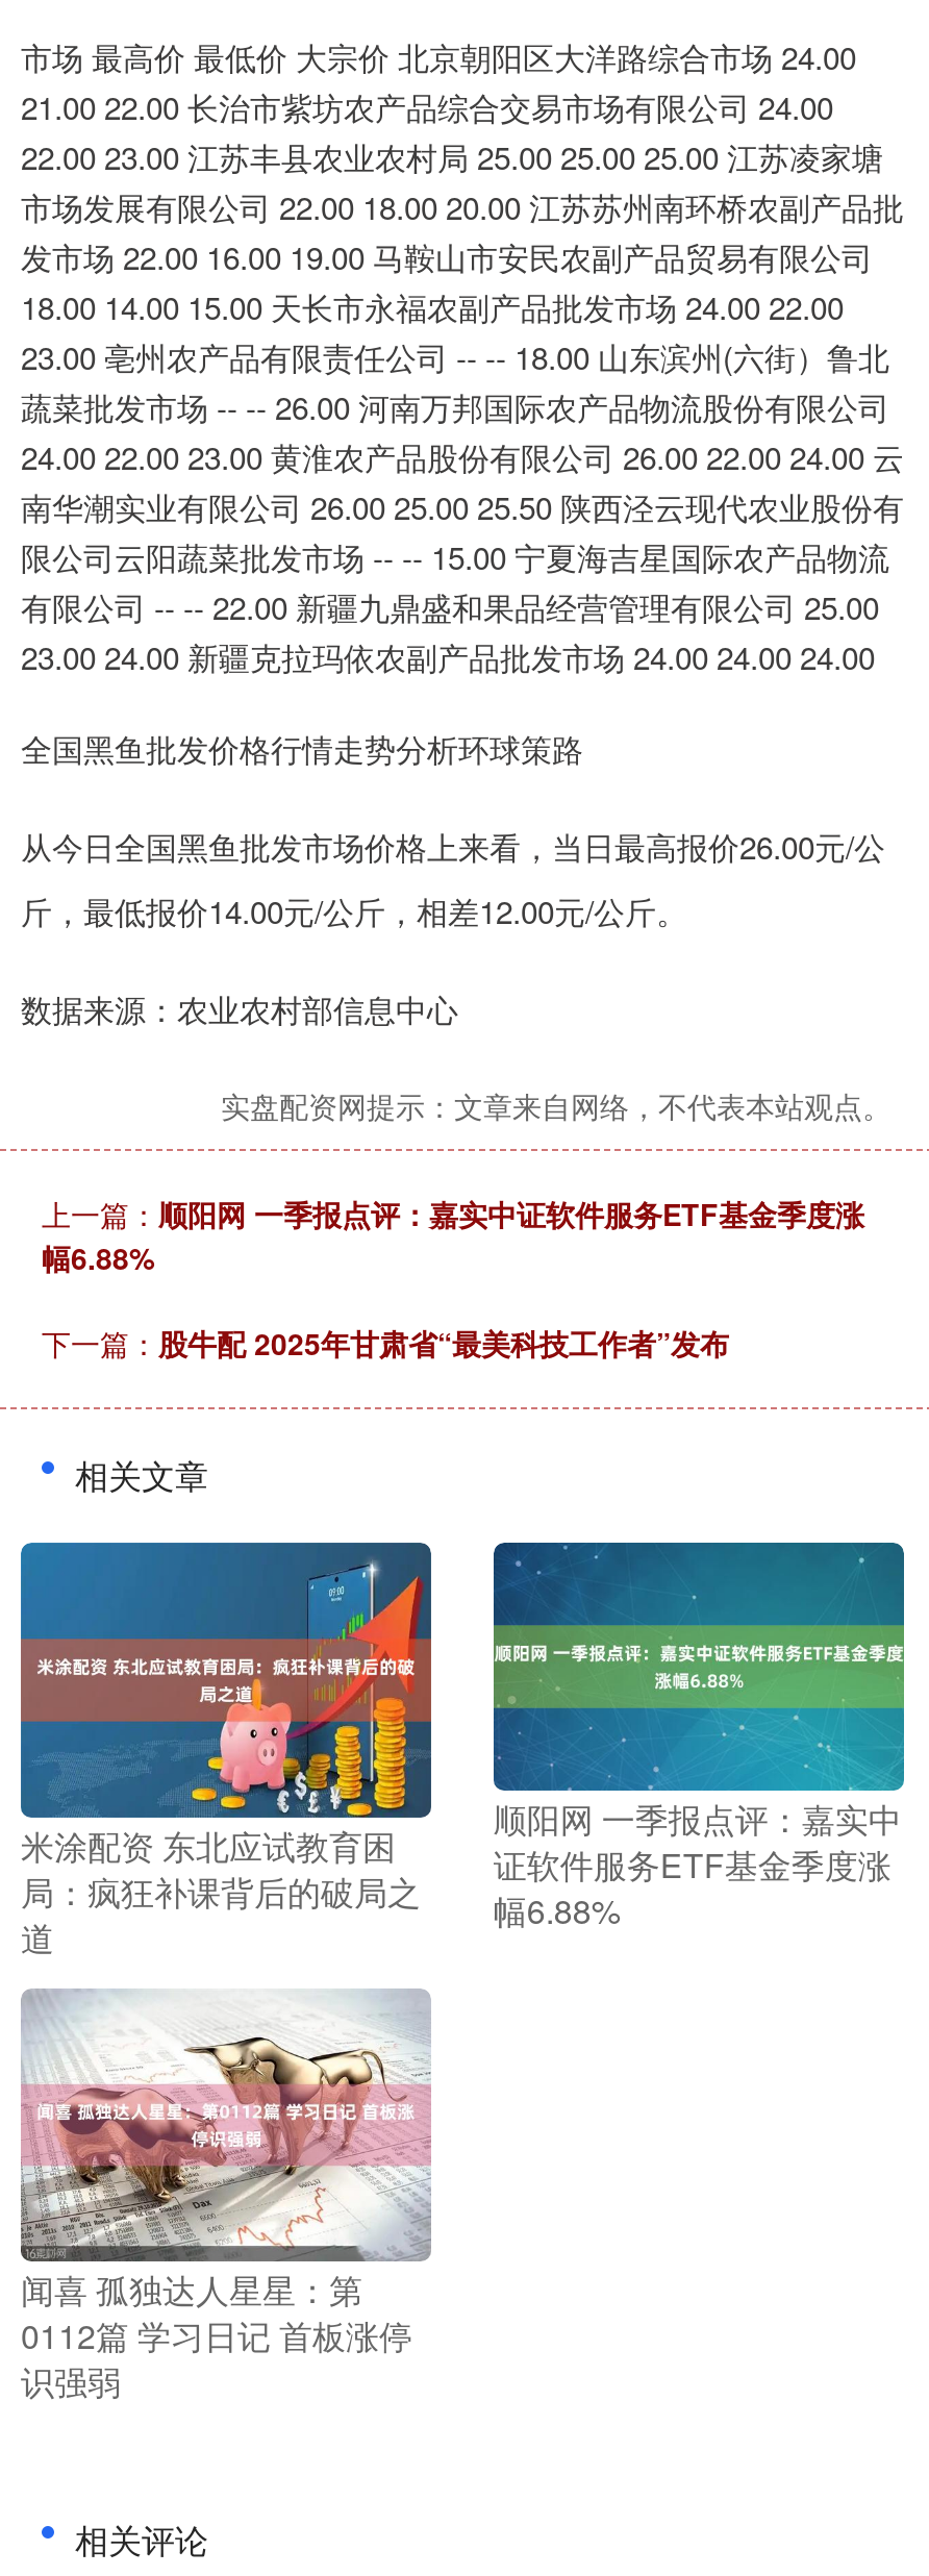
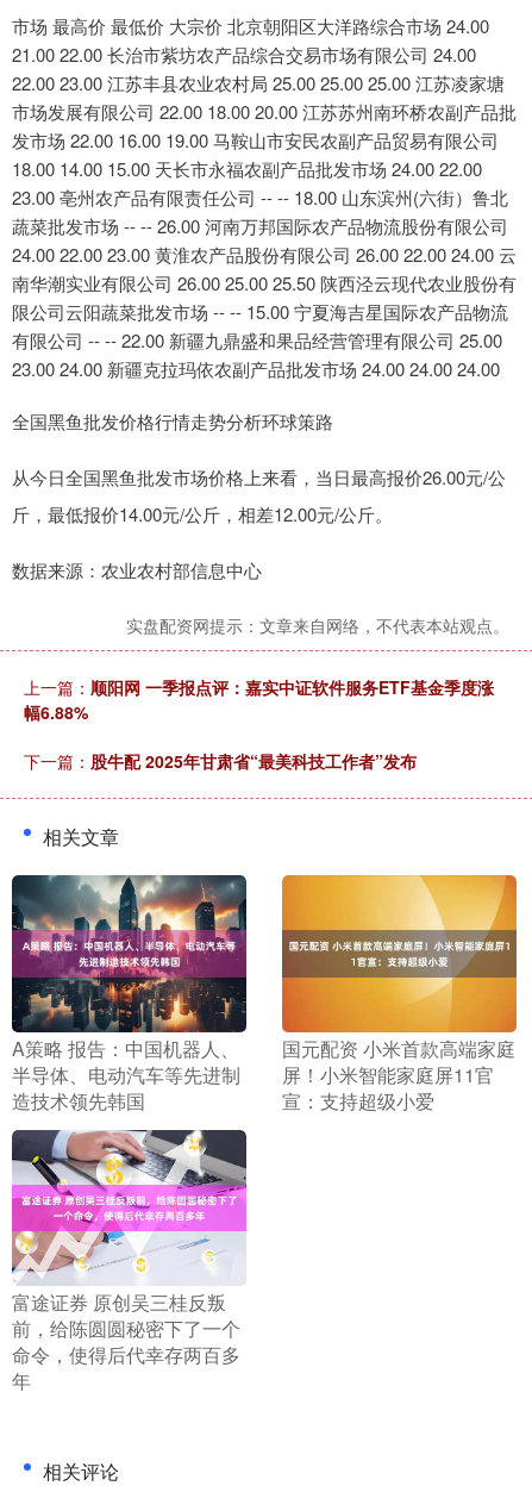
[19,1541,431,1961] [image] | 米涂配资 东北应试教育困 | 局：疯狂补课背后的破局之 | 道 -> [11,874,246,1114] [image] | A策略 报告：中国机器人、 | 半导体、电动汽车等先进制 | 造技术领先韩国
[492,1541,906,1934] [image] | 顺阳网 一季报点评：嘉实中 | 证软件服务ETF基金季度涨 | 幅6.88% -> [281,874,518,1114] [image] | 国元配资 小米首款高端家庭 | 屏！小米智能家庭屏11官 | 宣：支持超级小爱
[21,1989,431,2405] [image] | 闻喜 孤独达人星星：第 | 0112篇 学习日记 首板涨停 | 识强弱 -> [11,1129,246,1394] [image] | 富途证券 原创吴三桂反叛 | 前，给陈圆圆秘密下了一个 | 命令，使得后代幸存两百多 | 年

